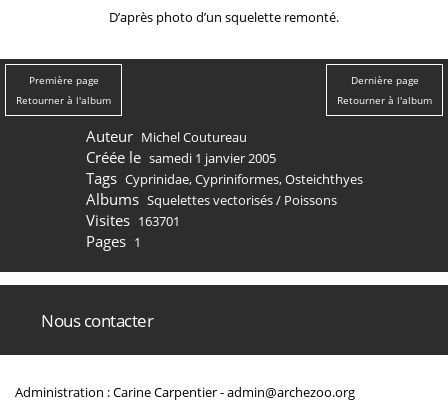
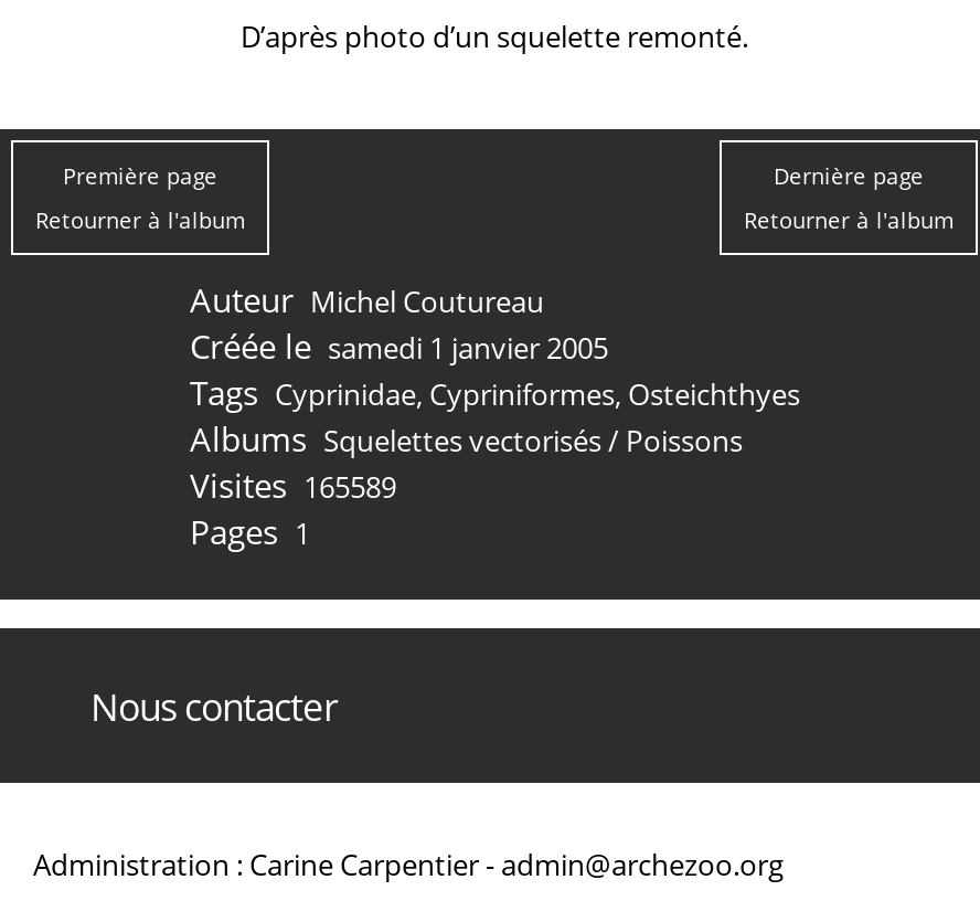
[86,210,179,230] Visites 163701 -> [190,463,396,507] Visites 165589

